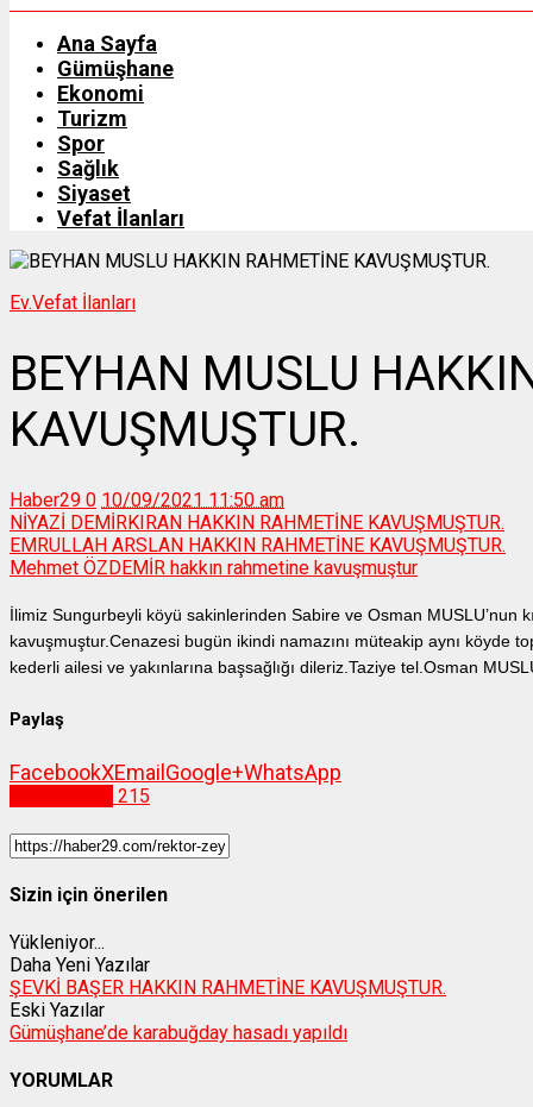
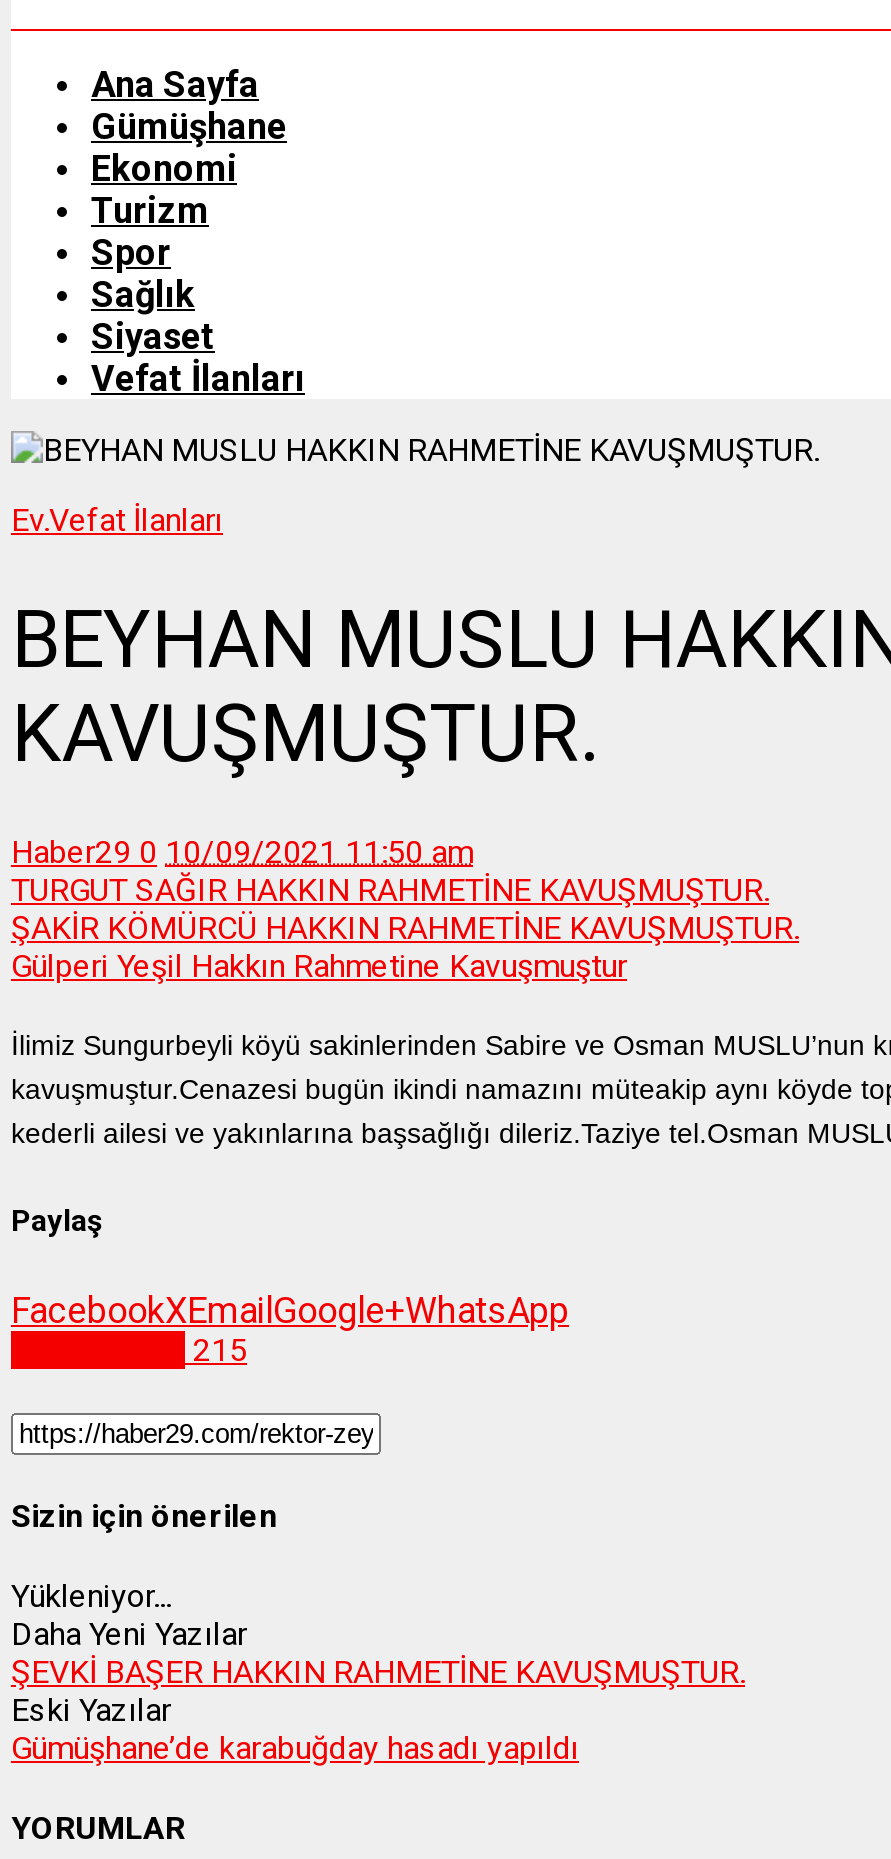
[10,512,506,580] NİYAZİ DEMİRKIRAN HAKKIN RAHMETİNE KAVUŞMUŞTUR. | EMRULLAH ARSLAN HAKKIN RAHMETİNE KAVUŞMUŞTUR. | Mehmet ÖZDEMİR hakkın rahmetine kavuşmuştur -> [11,872,799,986] TURGUT SAĞIR HAKKIN RAHMETİNE KAVUŞMUŞTUR. | ŞAKİR KÖMÜRCÜ HAKKIN RAHMETİNE KAVUŞMUŞTUR. | Gülperi Yeşil Hakkın Rahmetine Kavuşmuştur

